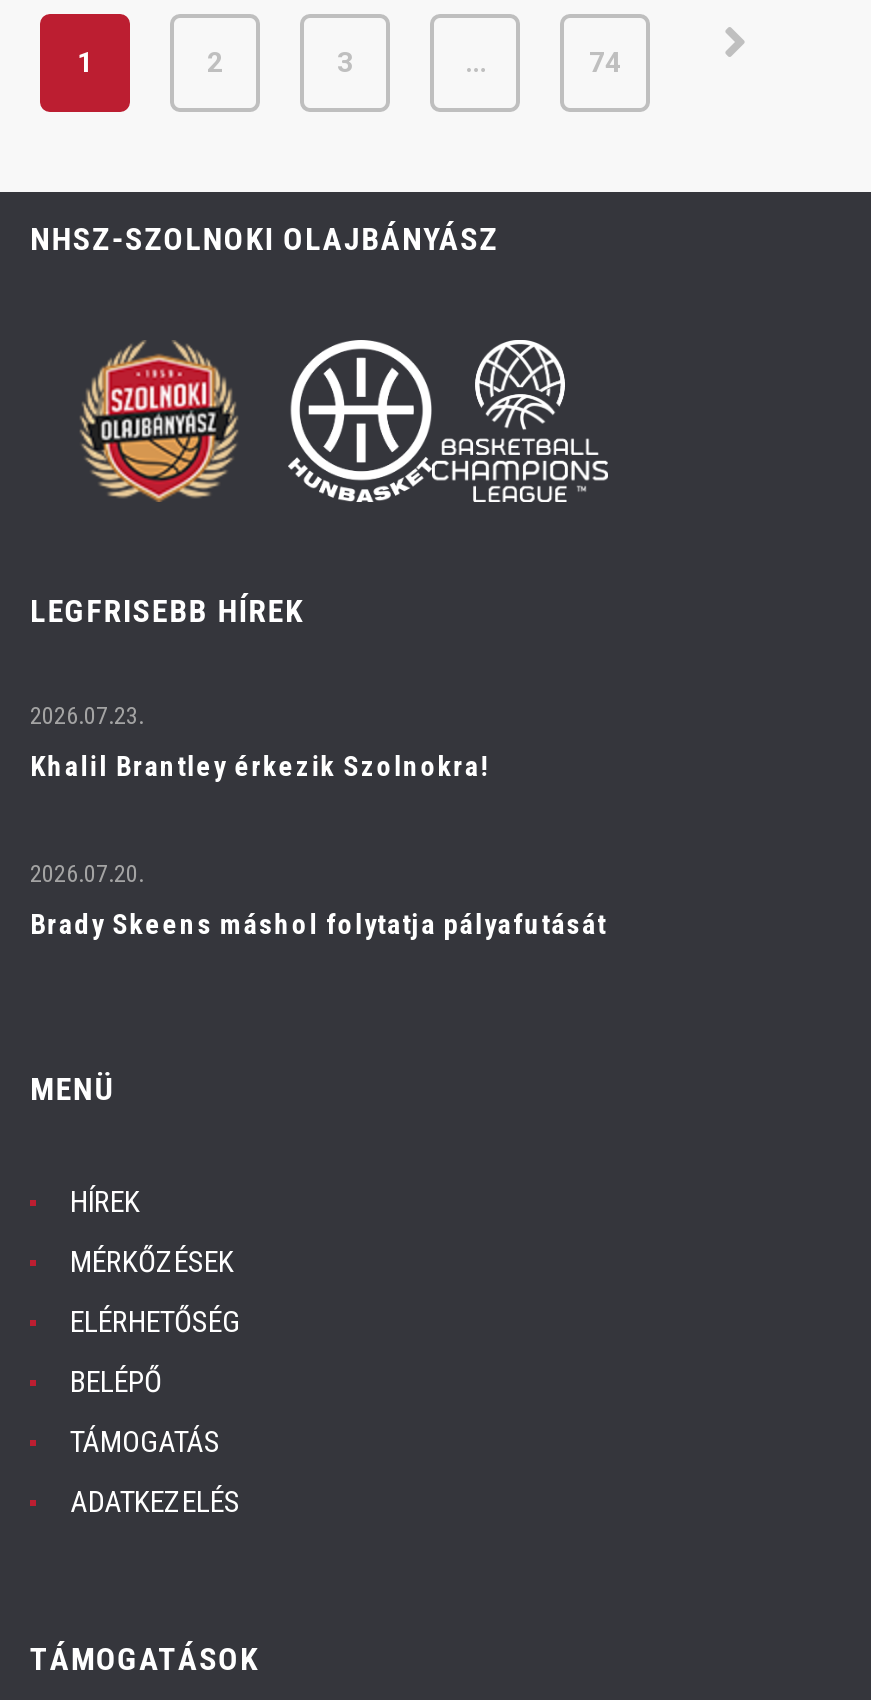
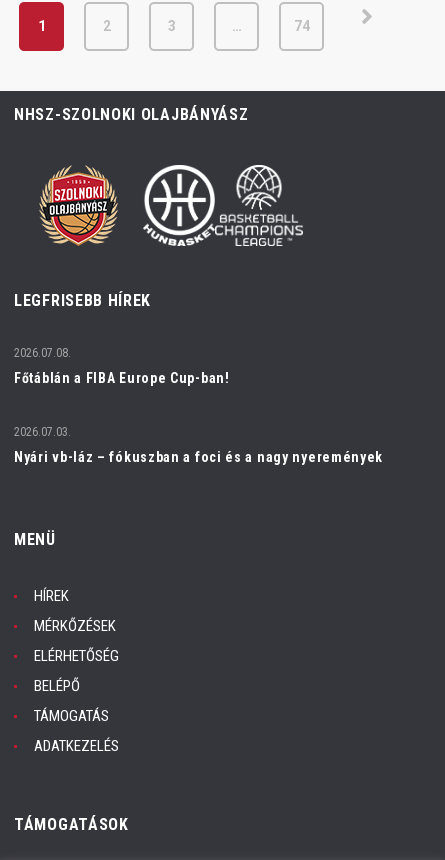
[30,703,144,731] 2026.07.23. -> [14,346,71,360] 2026.07.08.
[30,751,490,783] Khalil Brantley érkezik Szolnokra! -> [14,370,230,386] Főtáblán a FIBA Europe Cup-ban!
[30,861,144,889] 2026.07.20. -> [14,425,71,439] 2026.07.03.
[30,909,607,941] Brady Skeens máshol folytatja pályafutását -> [14,449,383,465] Nyári vb-láz – fókuszban a foci és a nagy nyeremények

